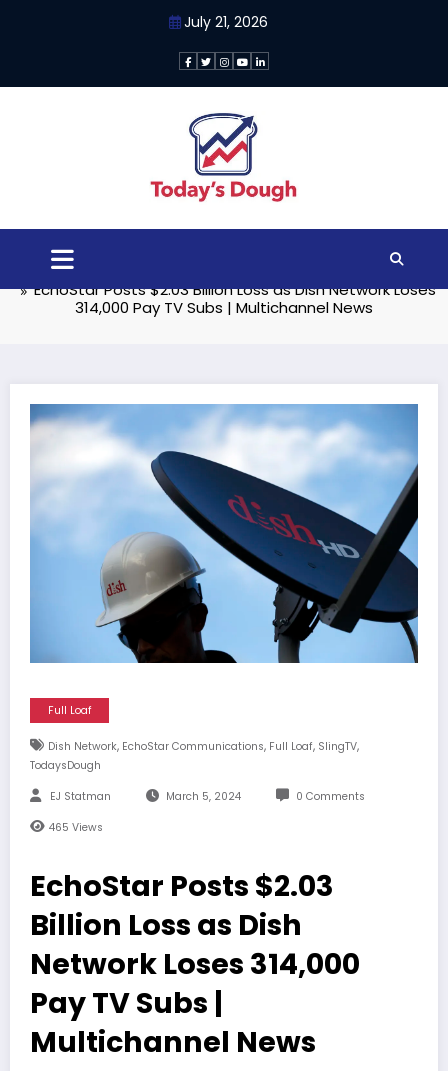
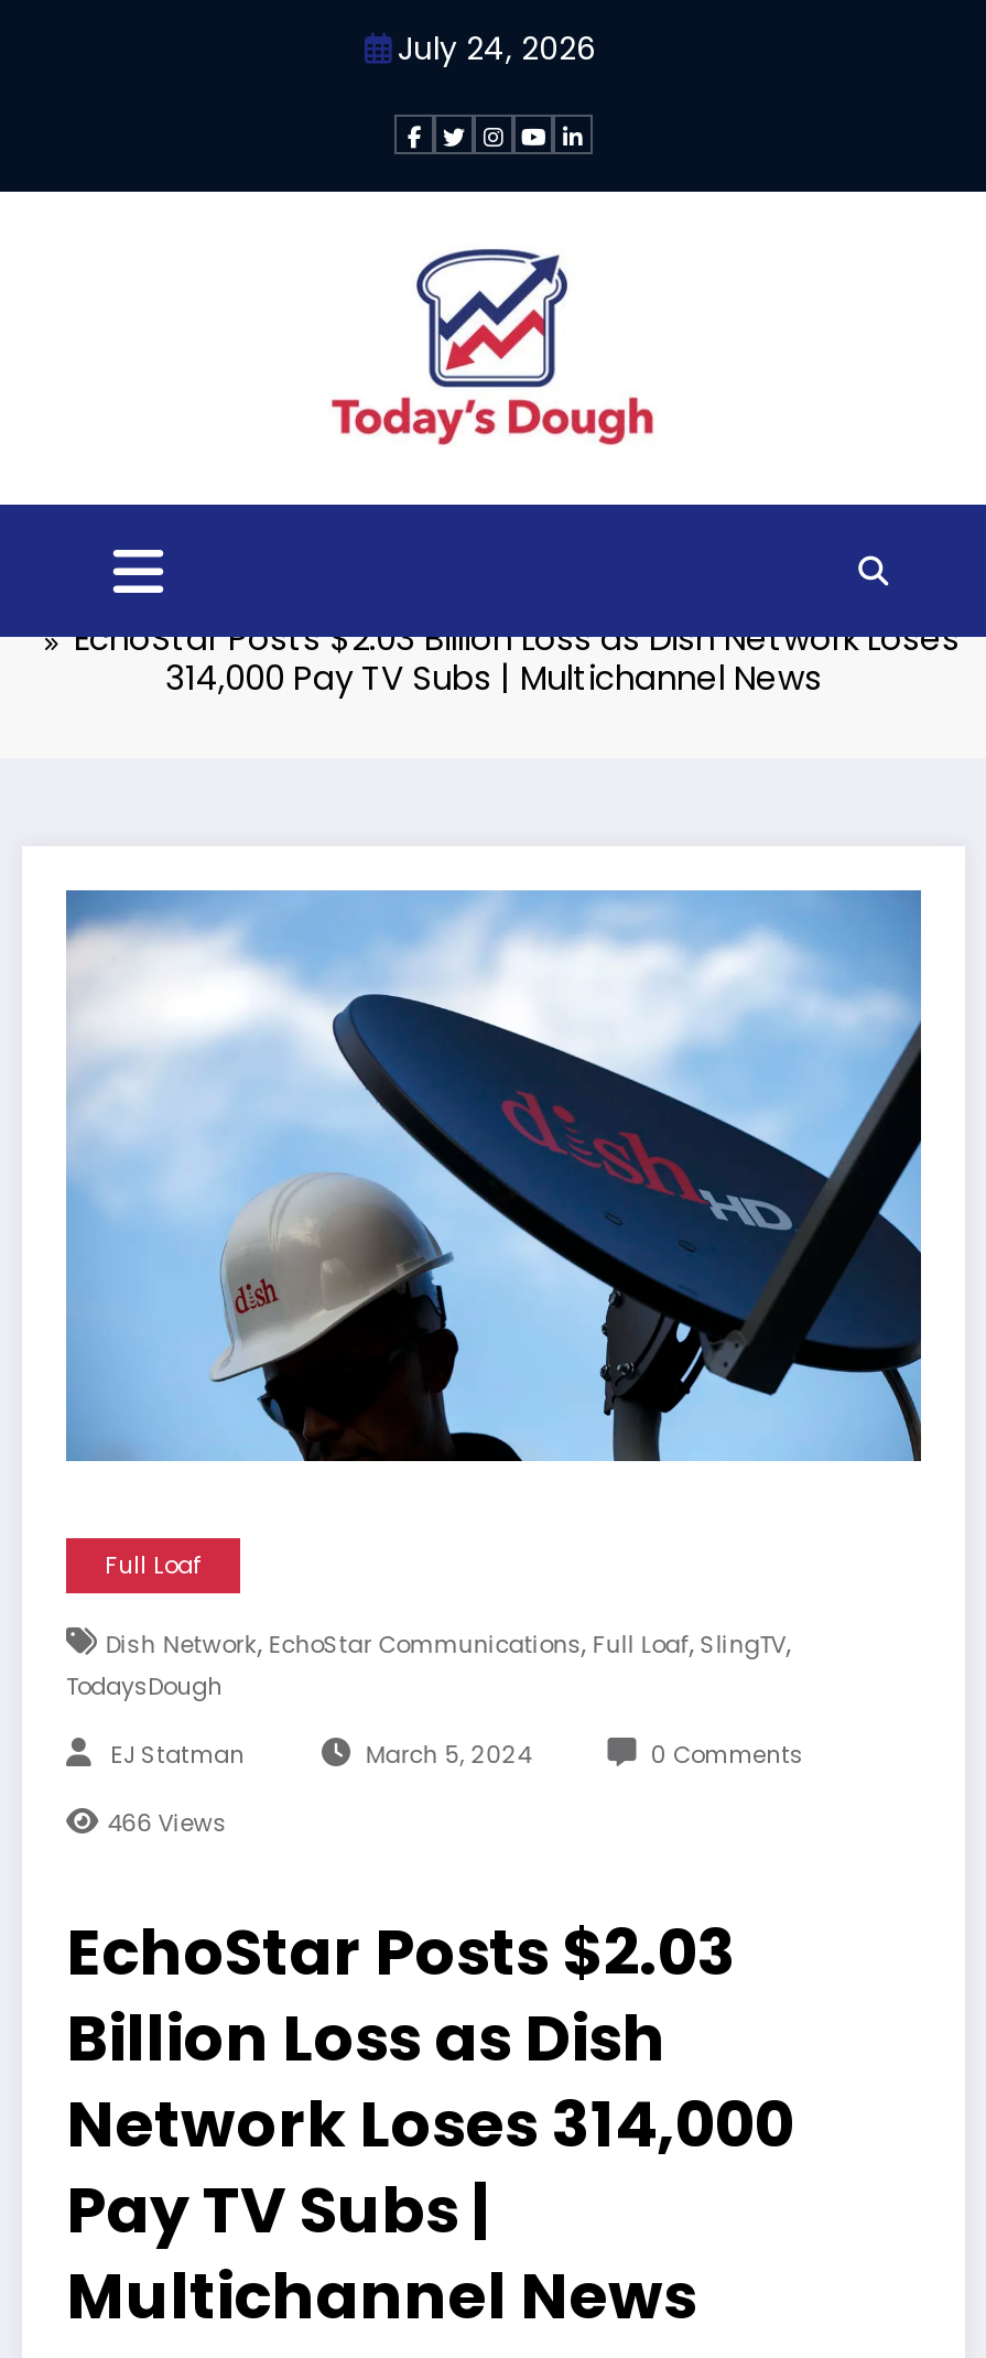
[183,12,267,32] July 21, 2026 -> [398,26,596,71] July 24, 2026
[49,820,103,835] 465 Views -> [108,1806,227,1839] 466 Views

